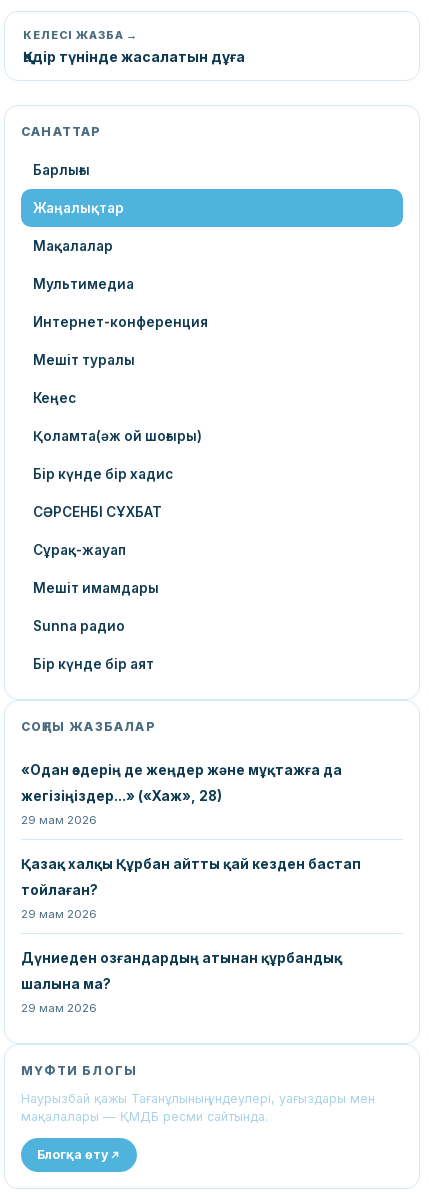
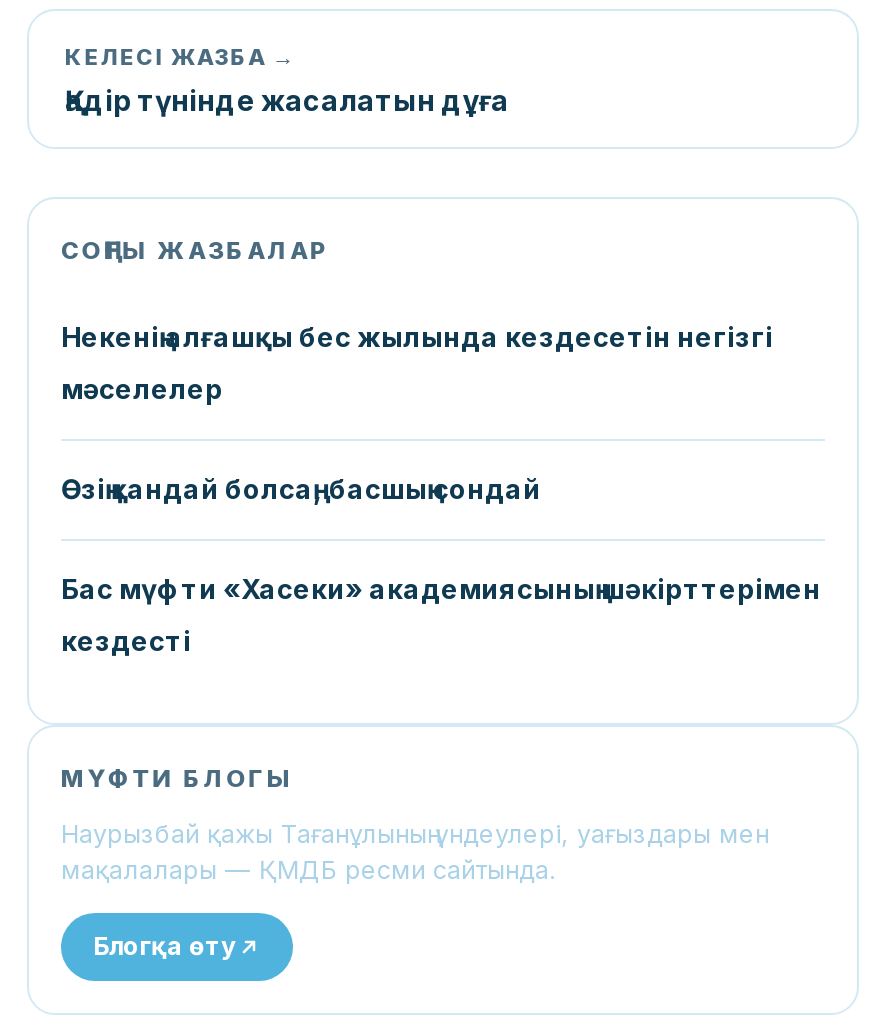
[21,124,208,672] САНАТТАР | Барлығы | Жаңалықтар | Мақалалар | Мультимедиа | Интернет-конференция | Мешіт туралы | Кеңес | Қоламта(әж ой шоғыры) | Бір күнде бір хадис | СӘРСЕНБІ СҰХБАТ | Сұрақ-жауап | Мешіт имамдары | Sunna радио | Бір күнде бір аят -> none
[21,762,361,1015] «Одан өздерің де жеңдер жəне мұқтажға да | жегізіңіздер...» («Хаж», 28) | 29 мам 2026 | Қазақ халқы Құрбан айтты қай кезден бастап | тойлаған? | 29 мам 2026 | Дүниеден озғандардың атынан құрбандық | шалына ма? | 29 мам 2026 -> [61,321,821,657] Некенің алғашқы бес жылында кездесетін негізгі | мәселелер | Өзің қандай болсаң, басшың сондай | Бас мүфти «Хасеки» академиясының шәкірттерімен | кездесті

